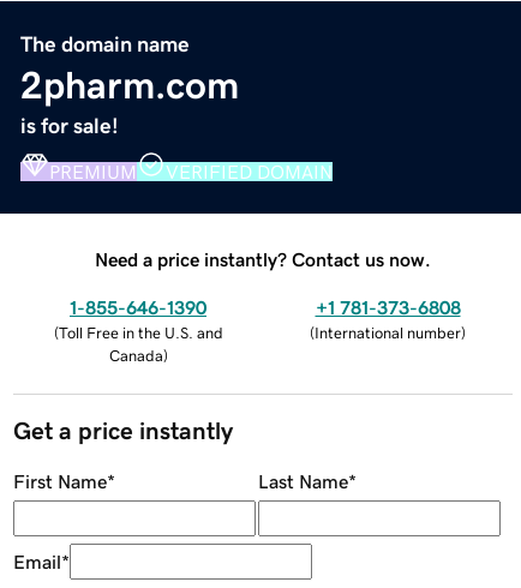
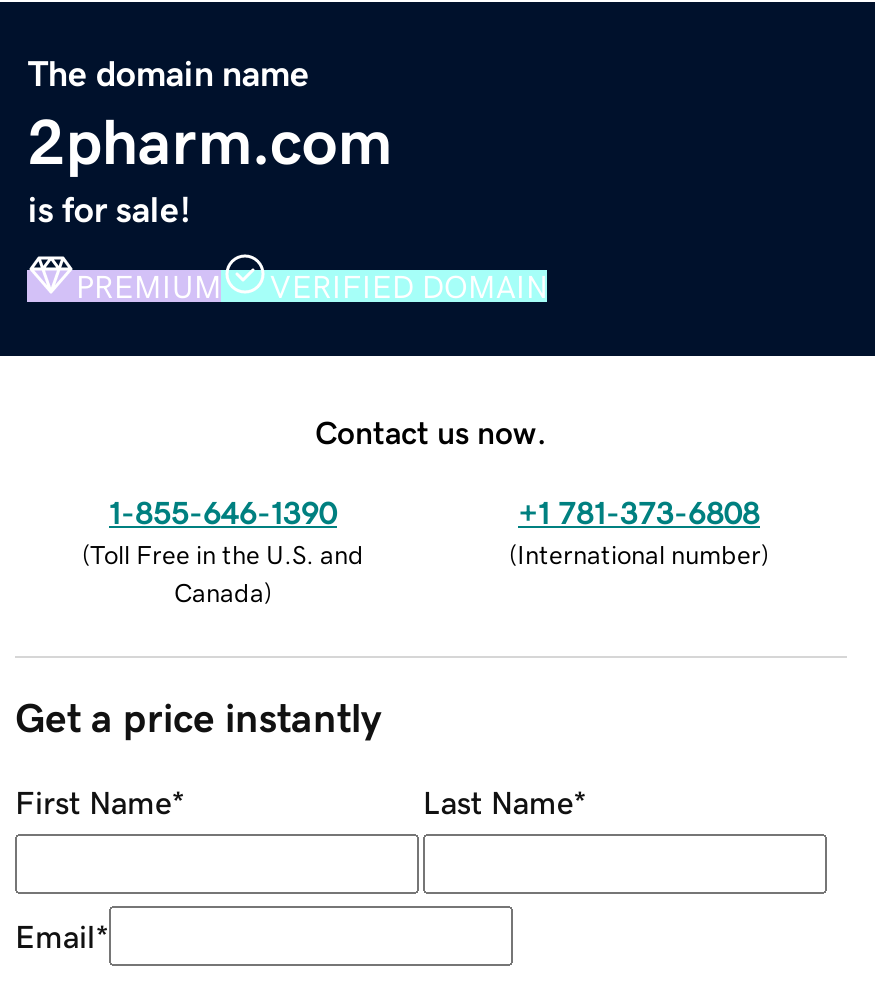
[95,249,431,268] Need a price instantly? Contact us now. -> [315,415,547,447] Contact us now.

